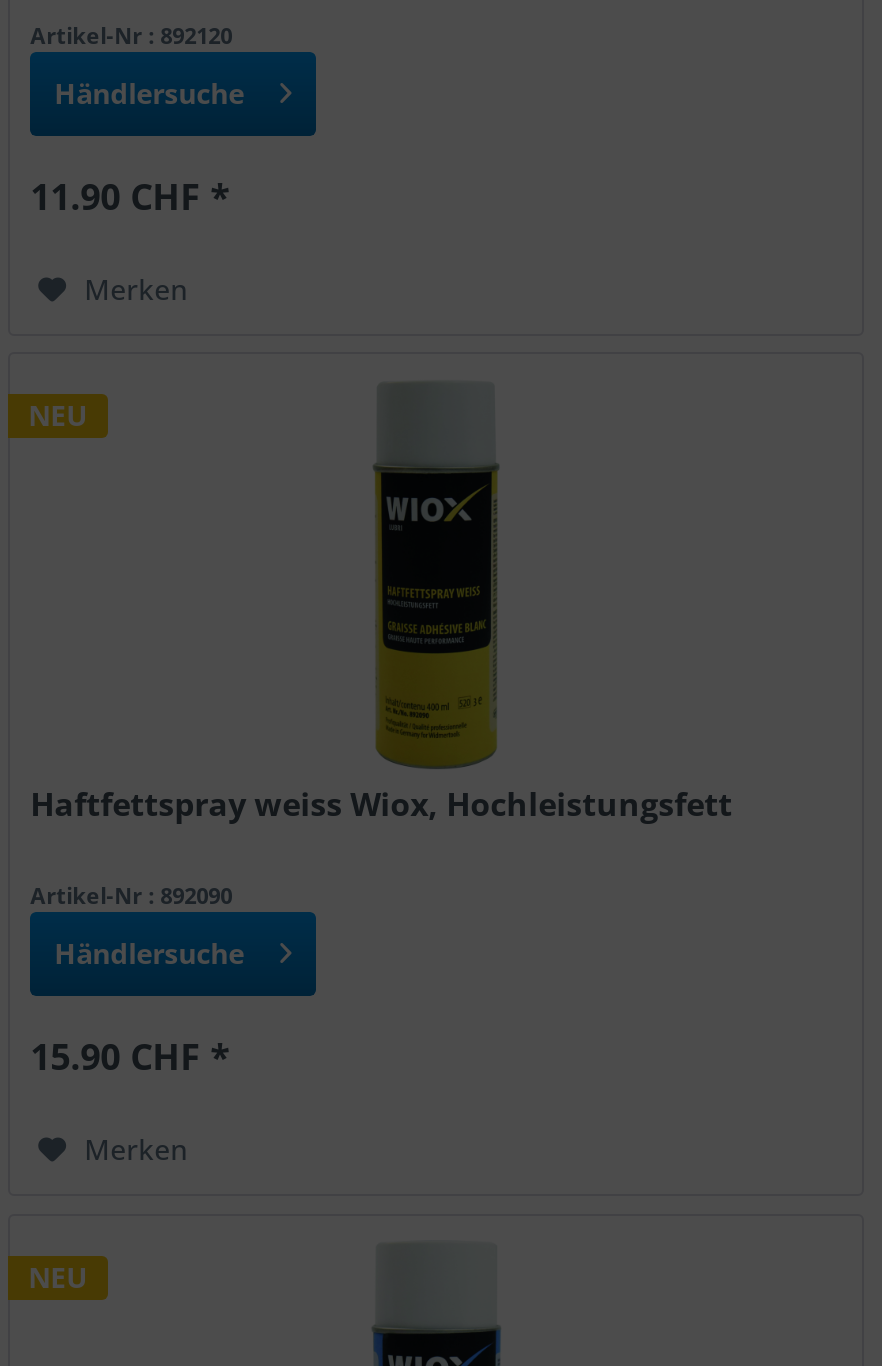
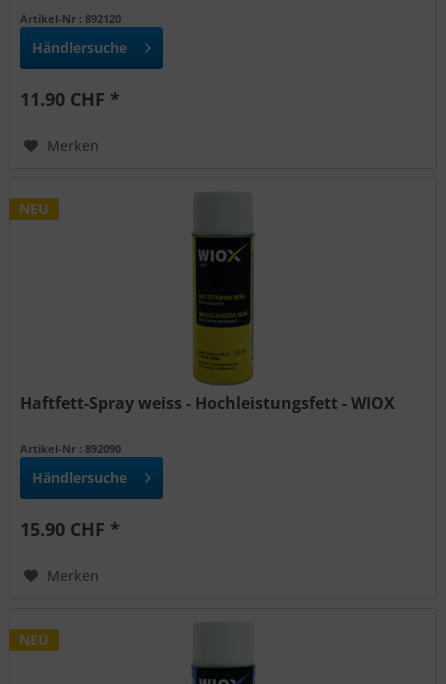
[30,782,732,826] Haftfettspray weiss Wiox, Hochleistungsfett -> [20,392,395,414] Haftfett-Spray weiss - Hochleistungsfett - WIOX

